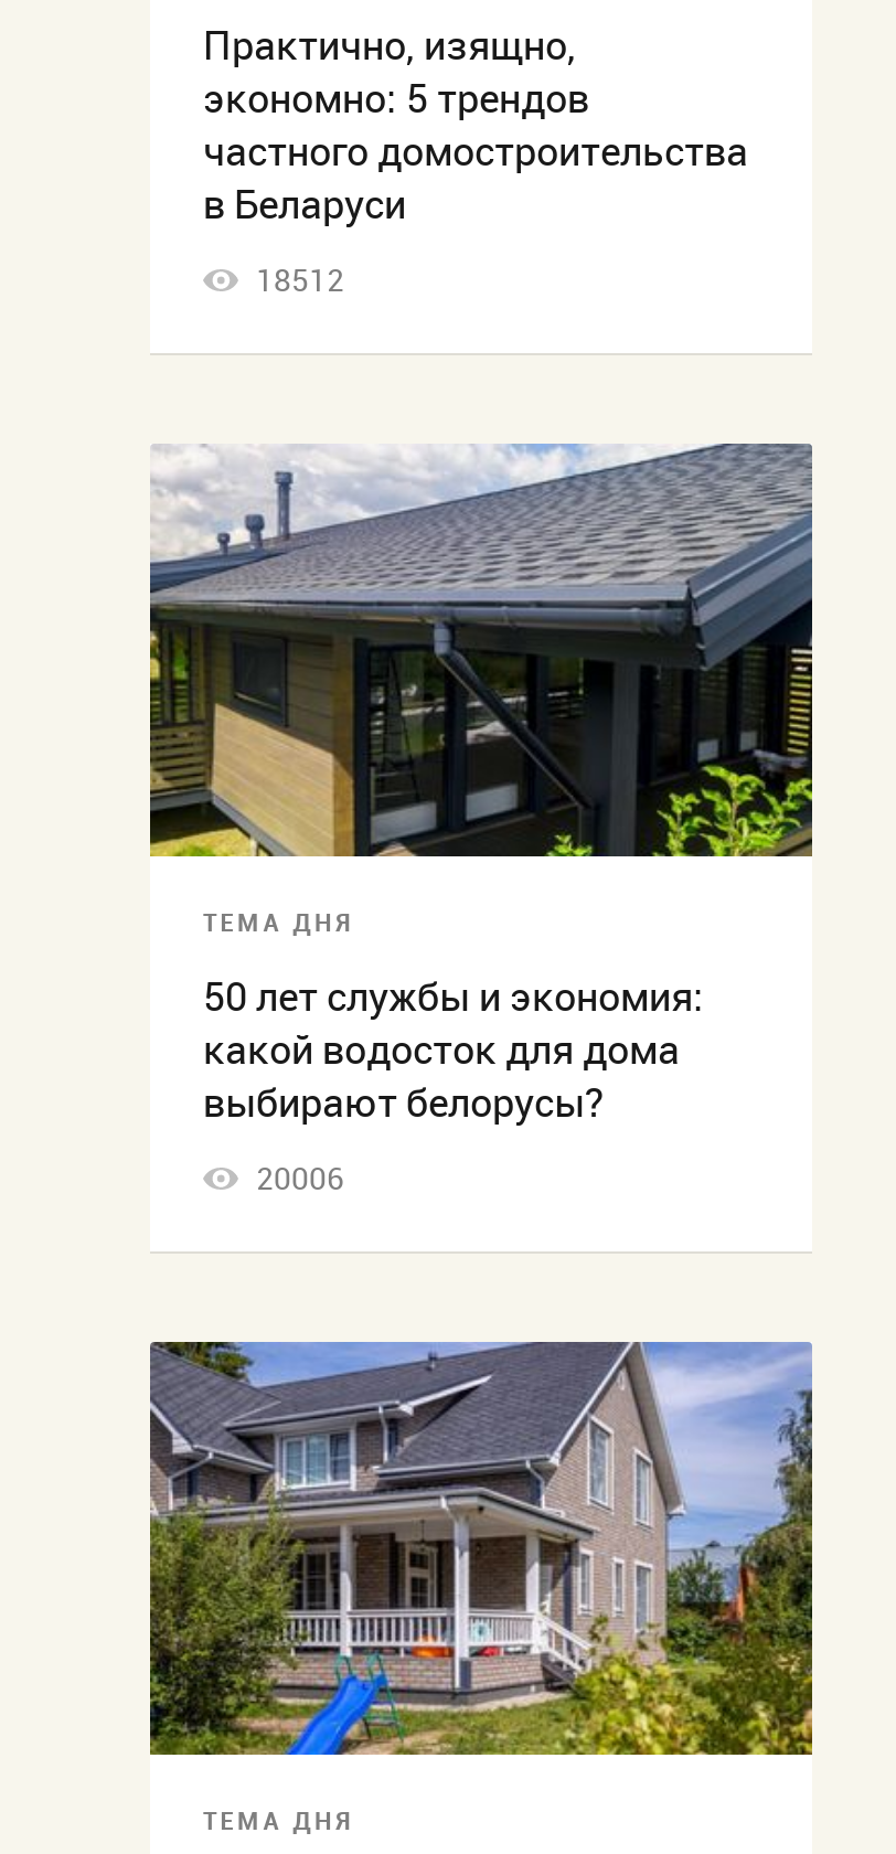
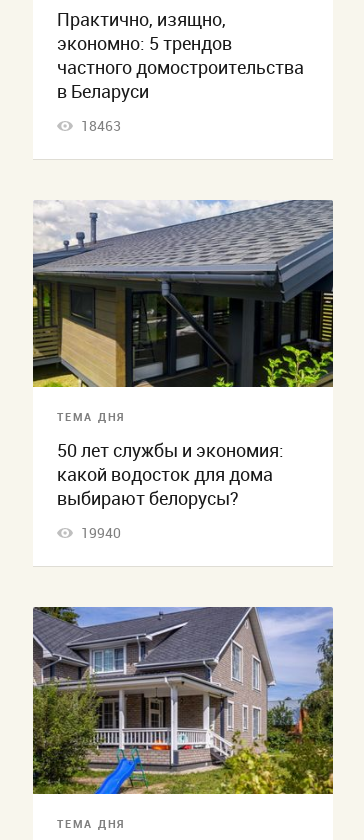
[256,263,344,298] 18512 -> [81,118,121,134] 18463
[256,1161,344,1196] 20006 -> [81,525,121,541] 19940

